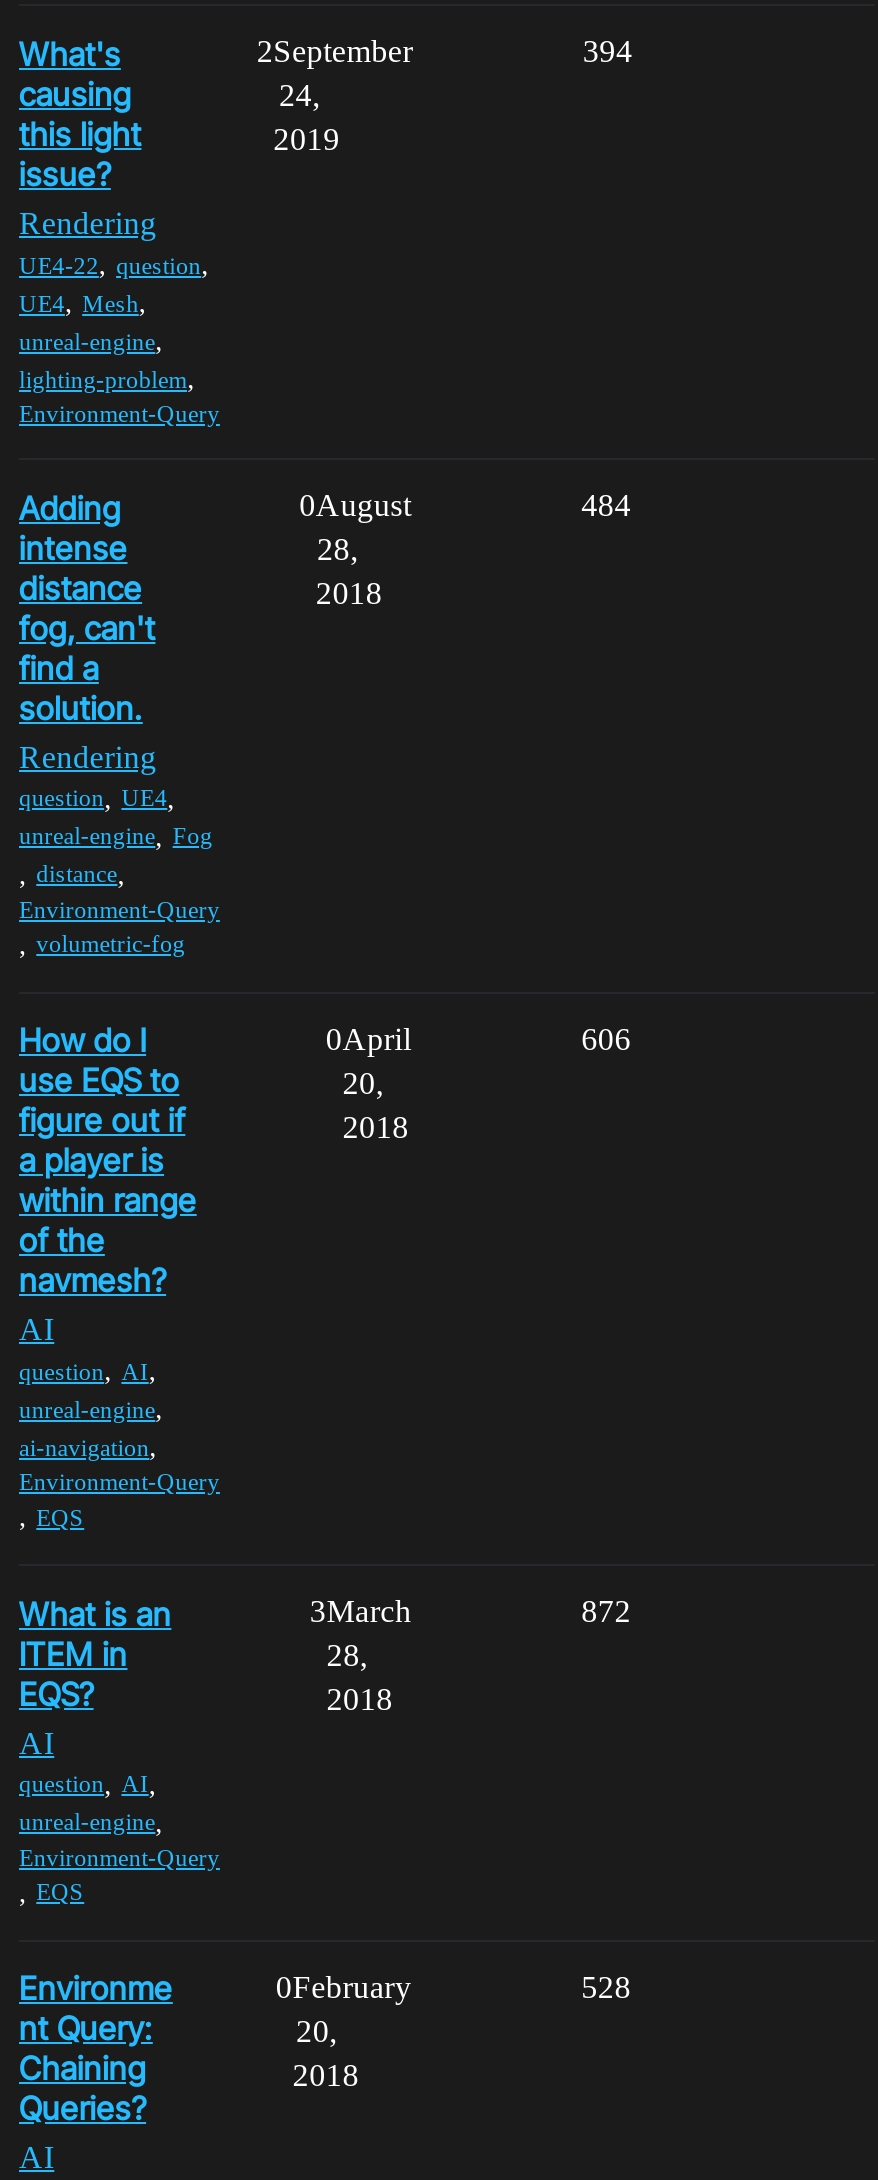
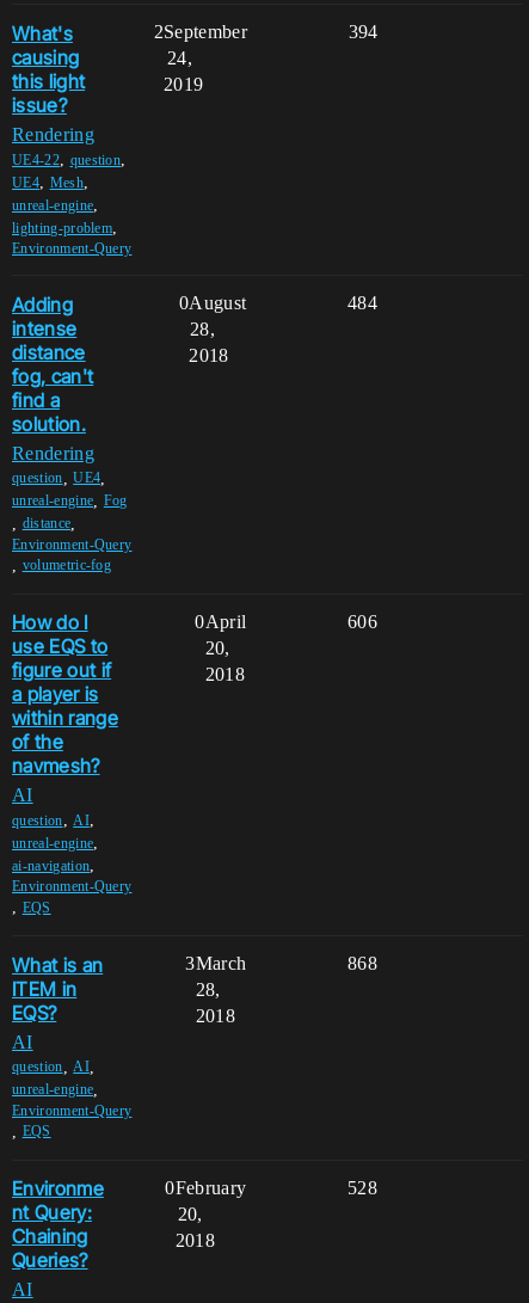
[581,1594,631,1628] 872 -> [348,953,377,973] 868

